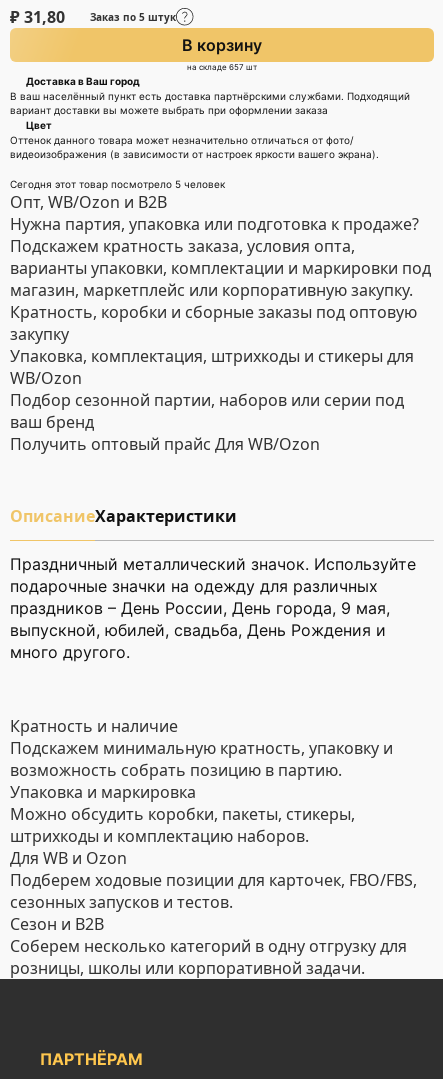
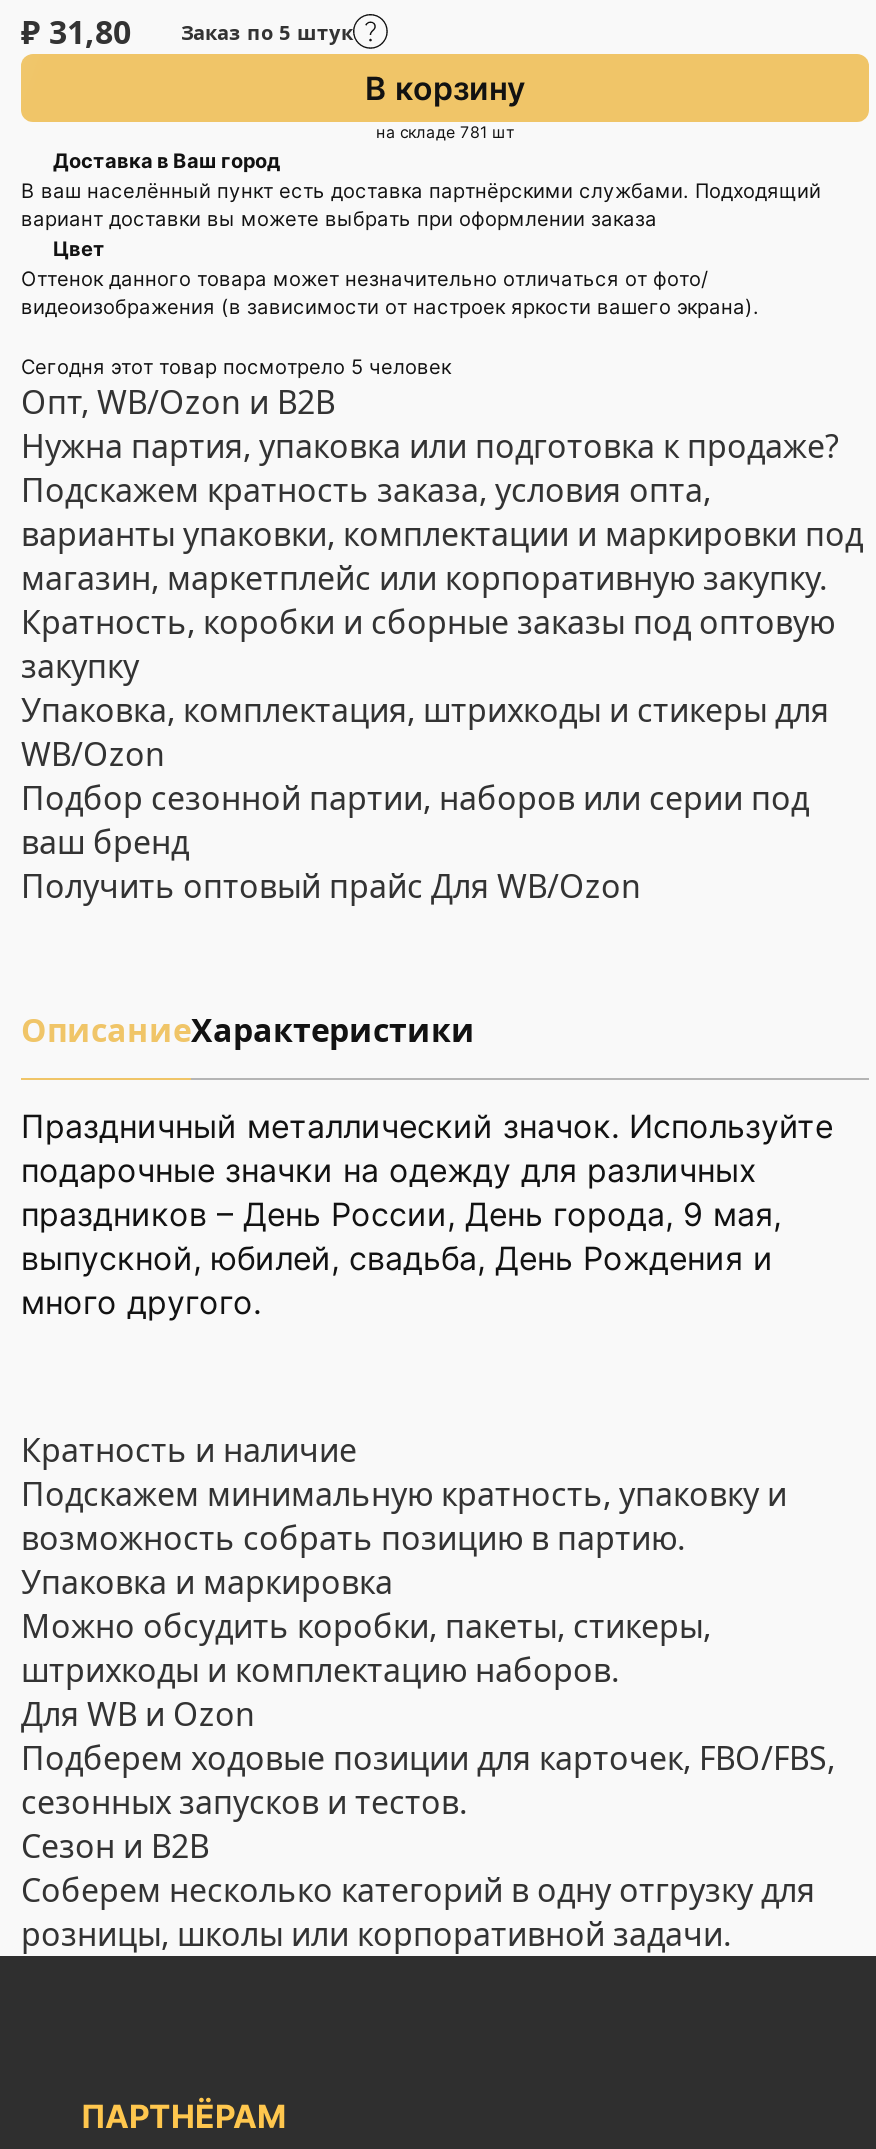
[187,62,257,72] на складе 657 шт -> [376,122,514,142] на складе 781 шт

